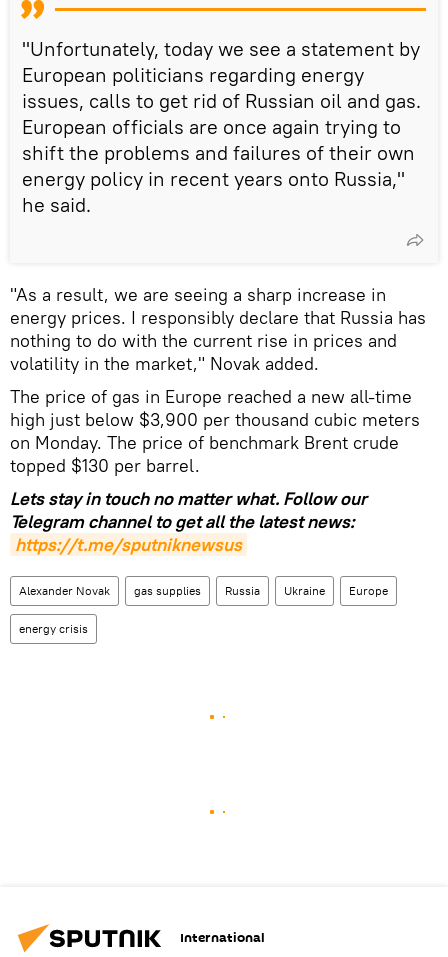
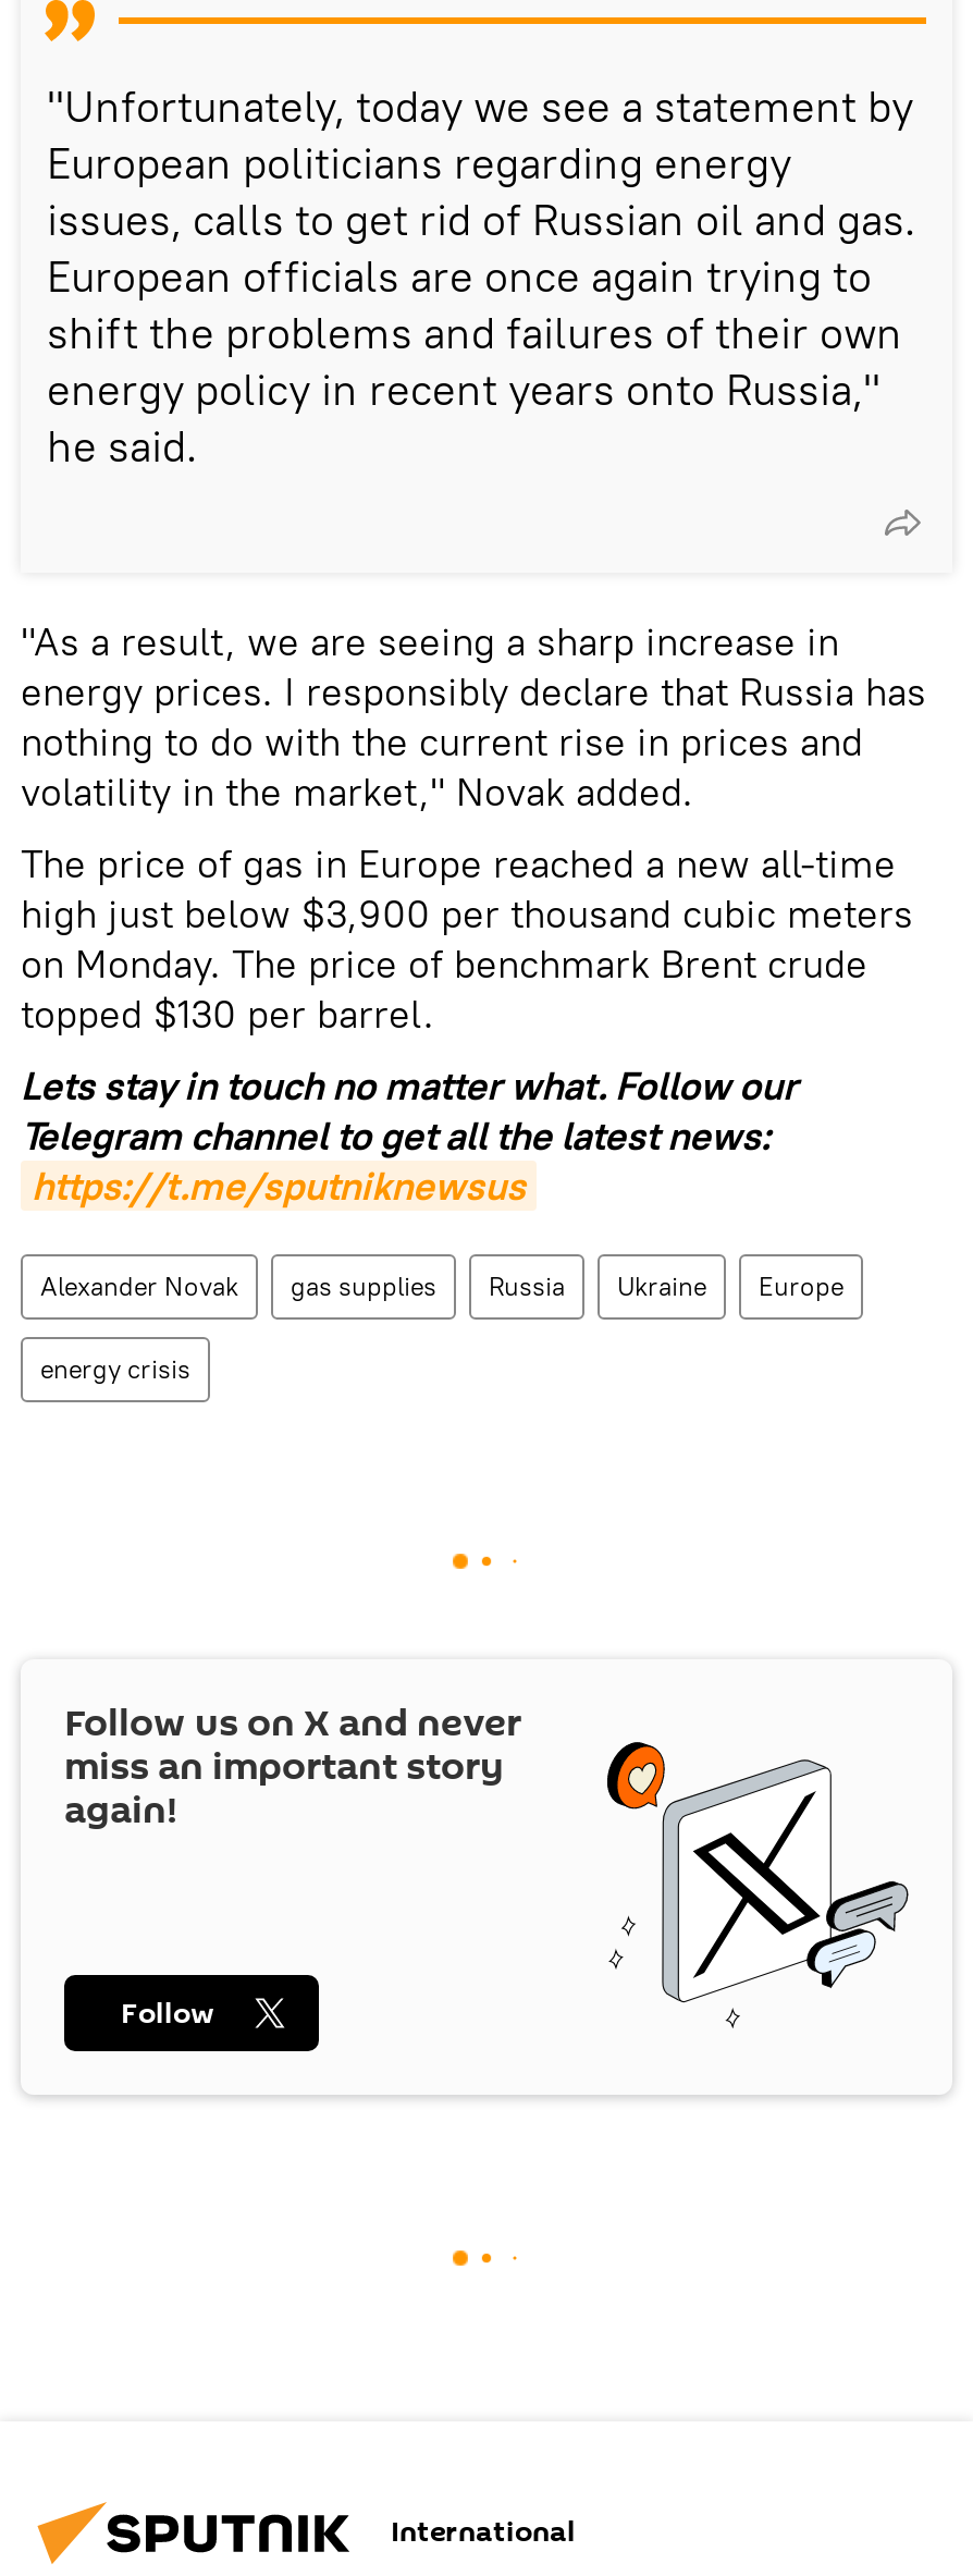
none -> [64,1696,911,2029] [image] | Follow us on X and never | miss an important story | again!
none -> [121,1992,214,2033] Follow

